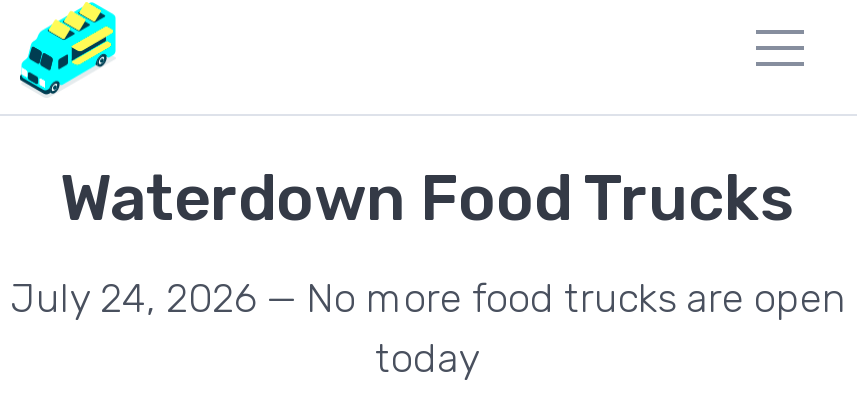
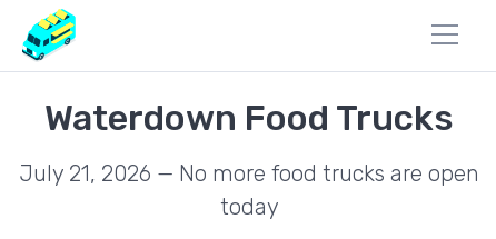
[10,274,846,322] July 24, 2026 — No more food trucks are open -> [19,160,479,187] July 21, 2026 — No more food trucks are open

